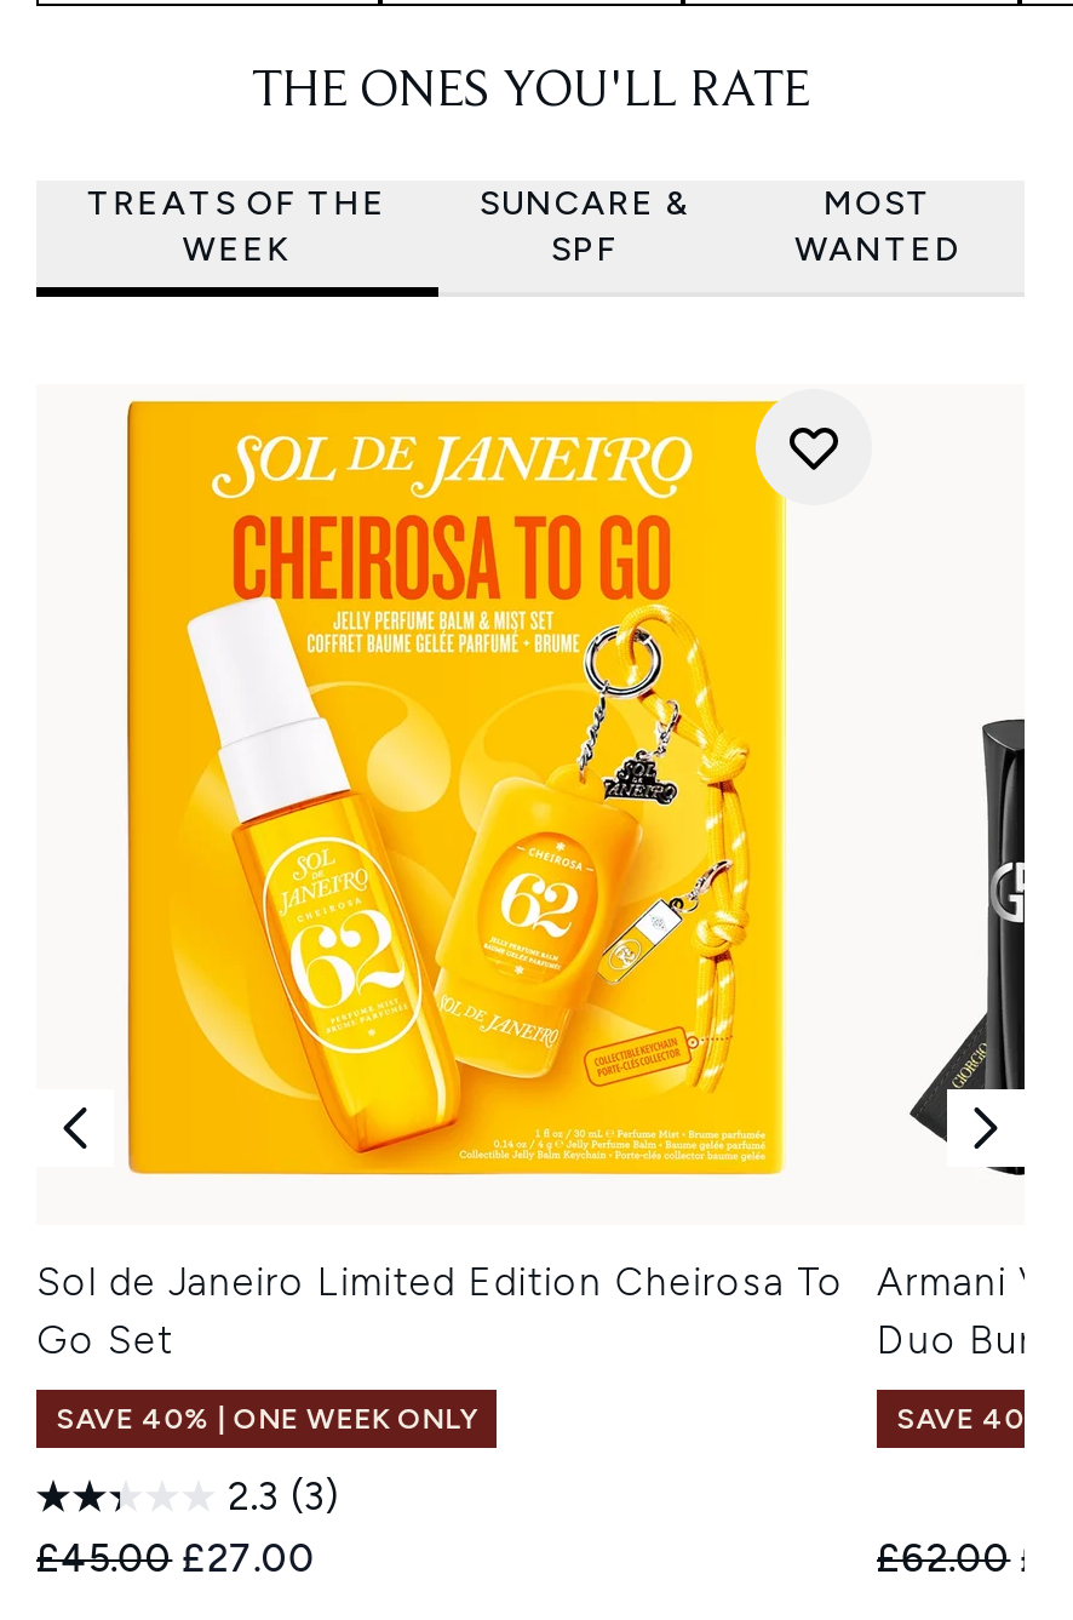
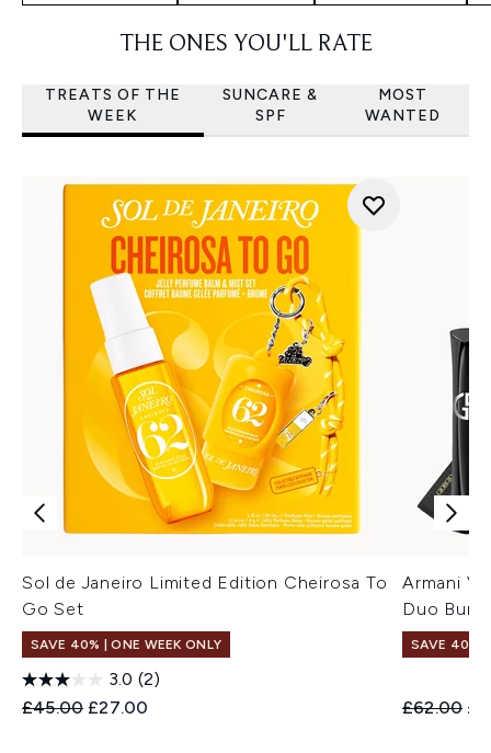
[228,1472,339,1518] 2.3 (3) -> [109,669,160,690] 3.0 (2)

